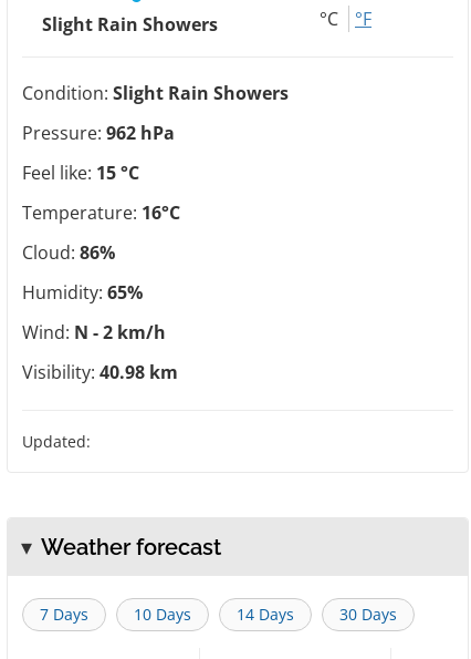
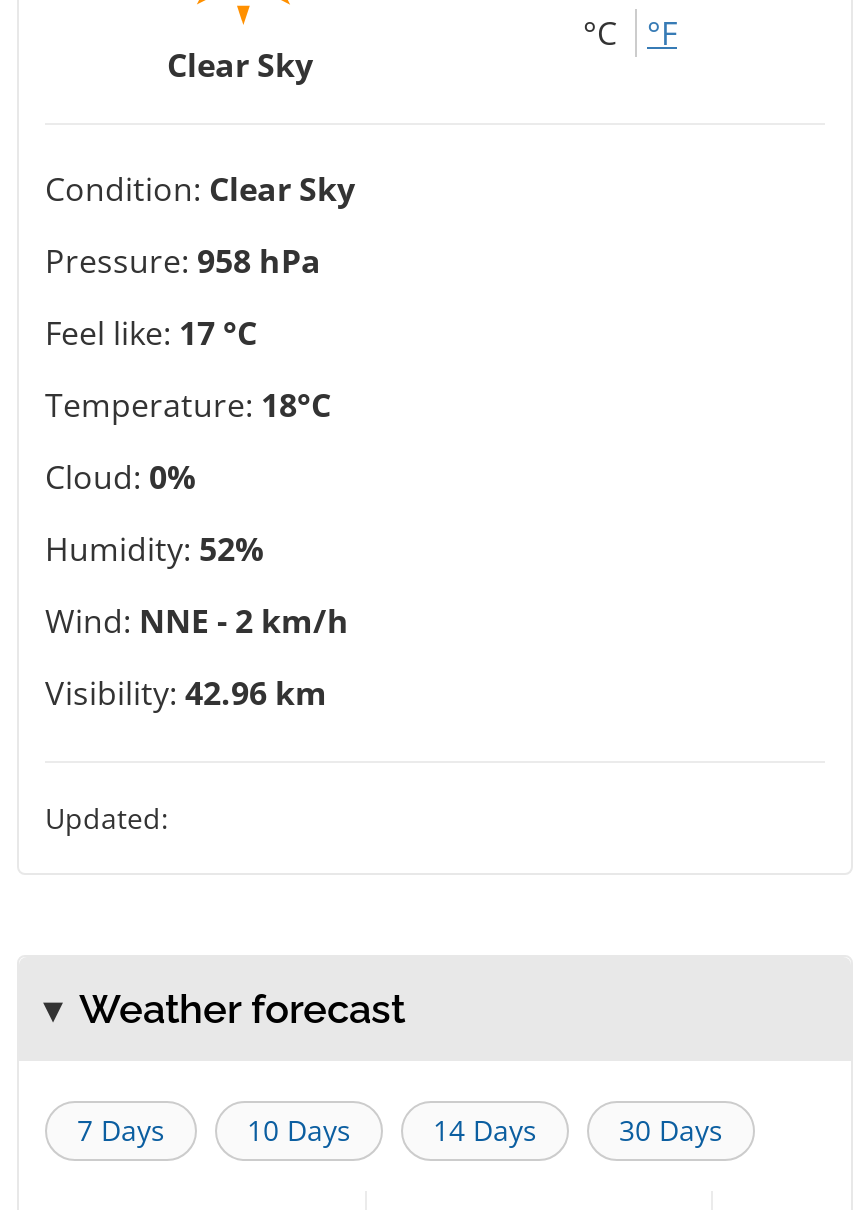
[42,12,218,36] Slight Rain Showers -> [167,42,313,86] Clear Sky
[22,81,289,105] Condition: Slight Rain Showers -> [45,166,355,210] Condition: Clear Sky
[22,120,175,145] Pressure: 962 hPa -> [45,238,321,282] Pressure: 958 hPa
[22,160,139,185] Feel like: 15 °C -> [45,310,257,354] Feel like: 17 °C
[22,200,180,225] Temperature: 16°C -> [45,382,331,426] Temperature: 18°C
[22,240,115,264] Cloud: 86% -> [45,454,195,498] Cloud: 0%
[22,280,143,304] Humidity: 65% -> [45,526,263,570] Humidity: 52%
[22,320,166,344] Wind: N - 2 km/h -> [45,598,349,642] Wind: NNE - 2 km/h
[22,360,178,384] Visibility: 40.98 km -> [45,670,327,714] Visibility: 42.96 km

